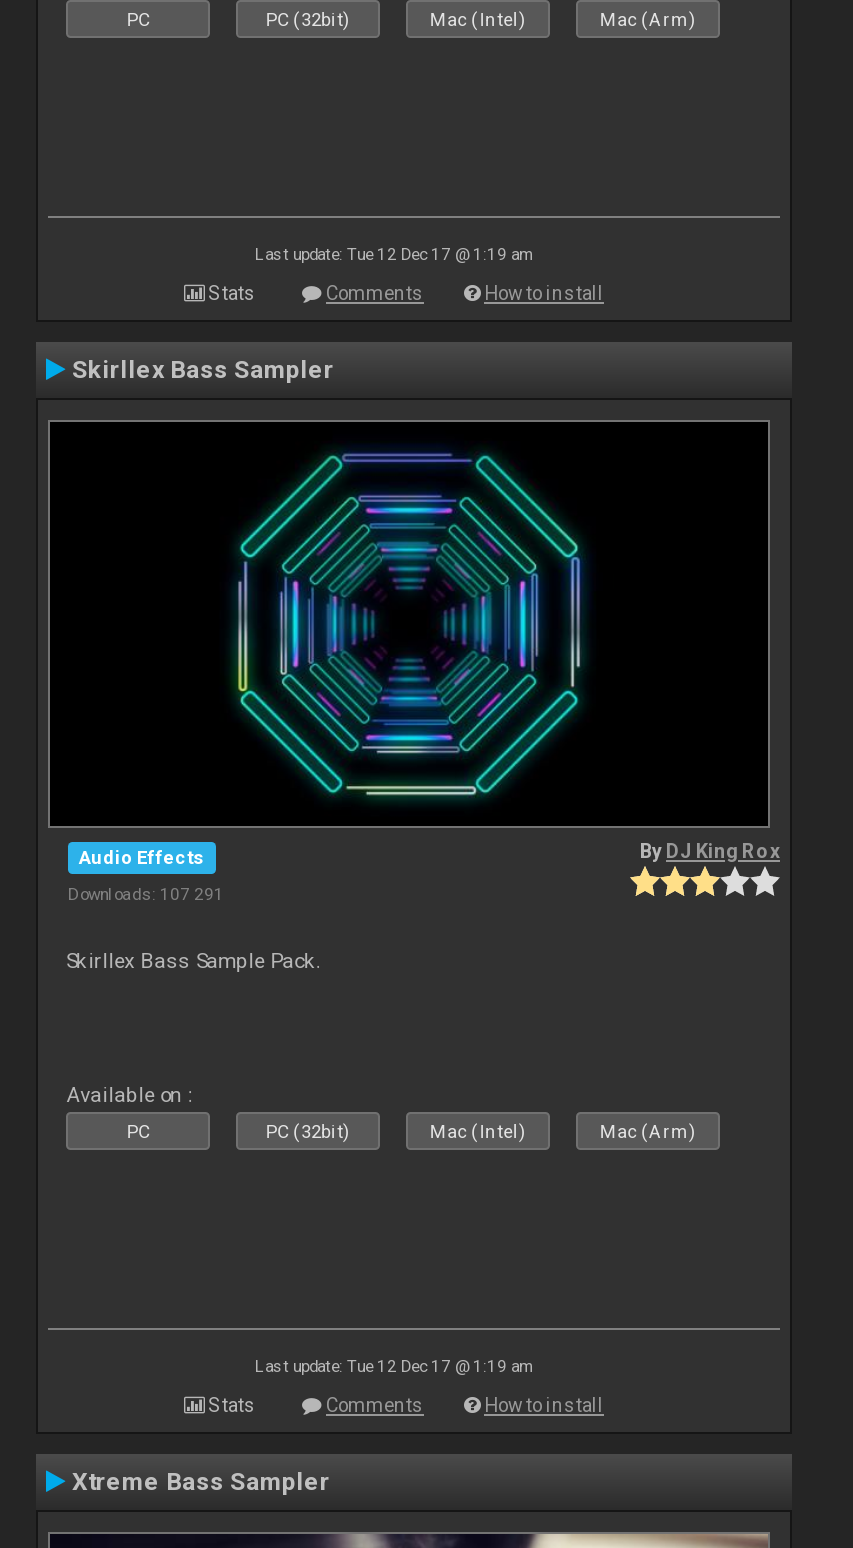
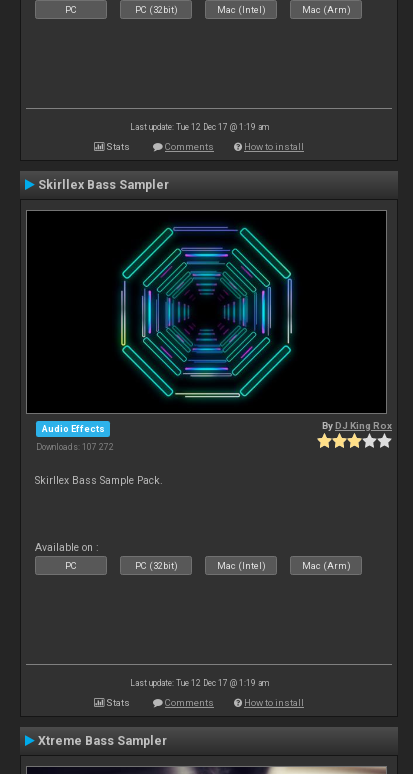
[68,883,224,903] Downloads: 107 291 -> [36,442,114,452] Downloads: 107 272

